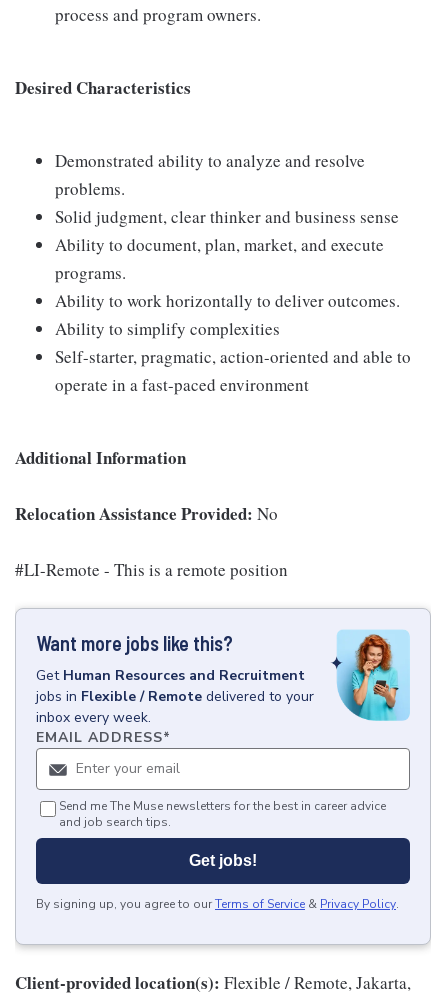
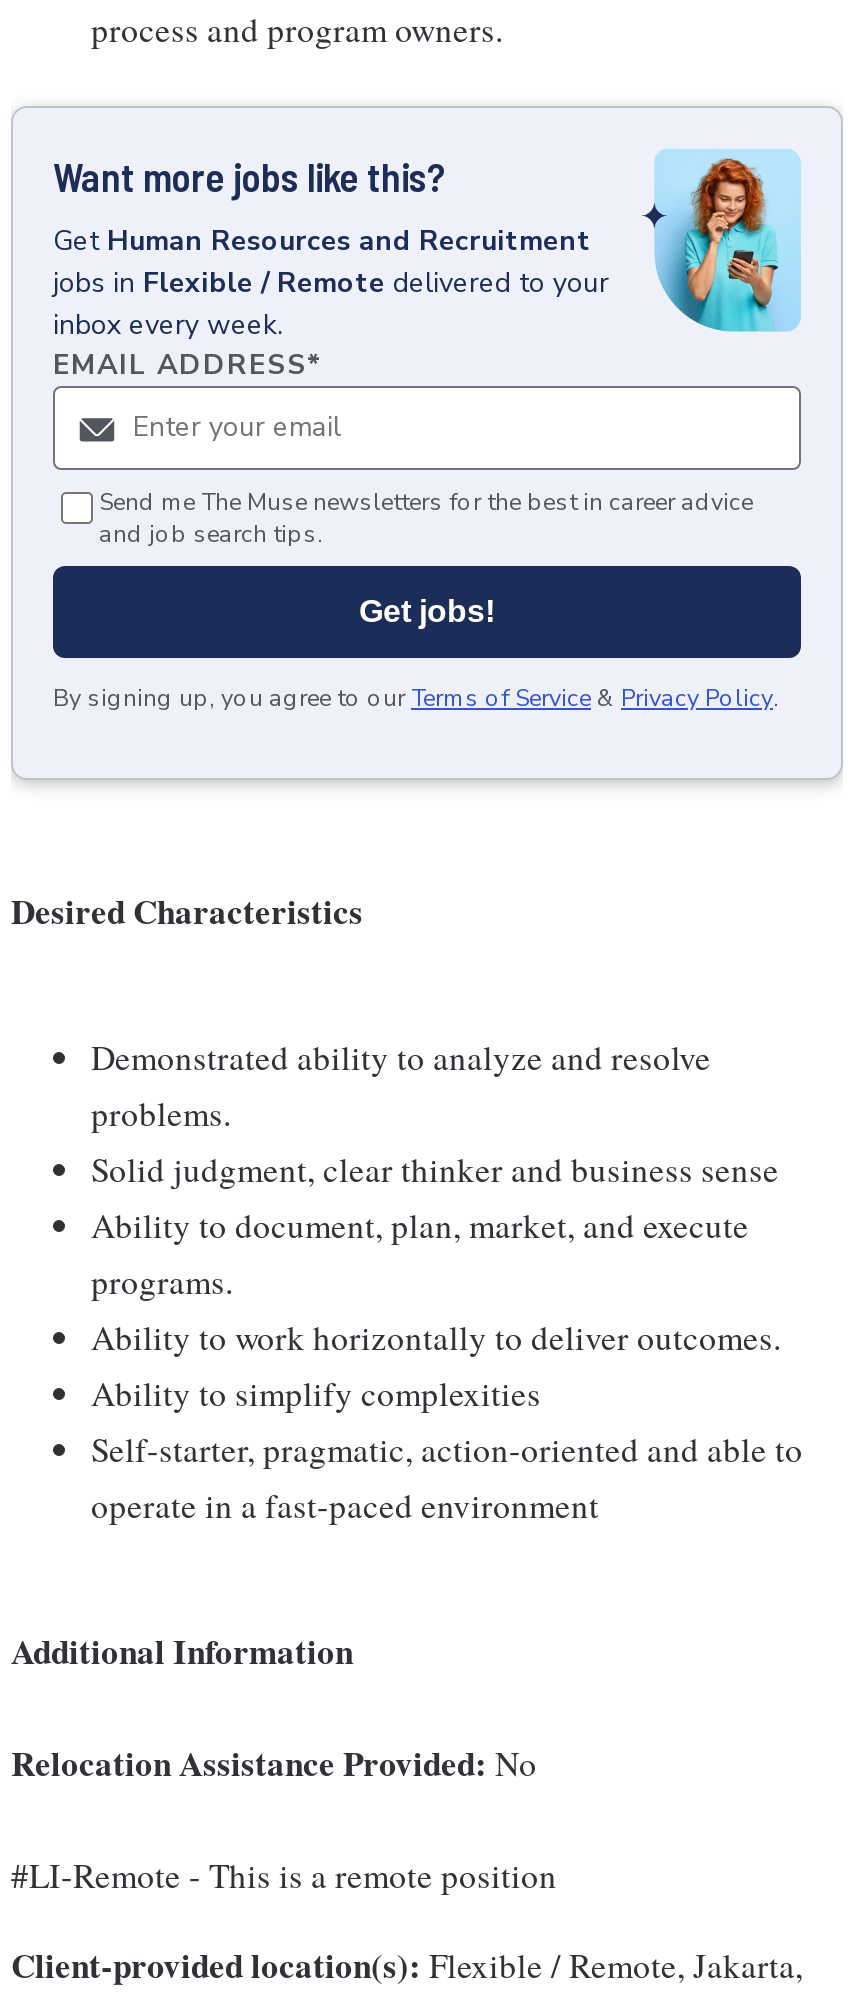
moved [15,75,411,581] -> [11,886,803,1898]: Desired Characteristics | Demonstrated ability to analyze and resolve | problems. | ... | Relocation Assistance Provided: No | #LI-Remote - This is a remote position
moved [15,608,431,948] -> [11,106,843,786]: [image] | Want more jobs like this? | Get Human Resources and Recruitment | jobs in Flexible / Remote delivered to your | inbox every week. | EMAIL ADDRESS*
moved [36,798,399,912] -> [53,486,779,714]: Send me The Muse newsletters for the best in career advice | and job search tips. | Get jobs! | By signing up, you agree to our Terms of Service & Privacy Policy.

